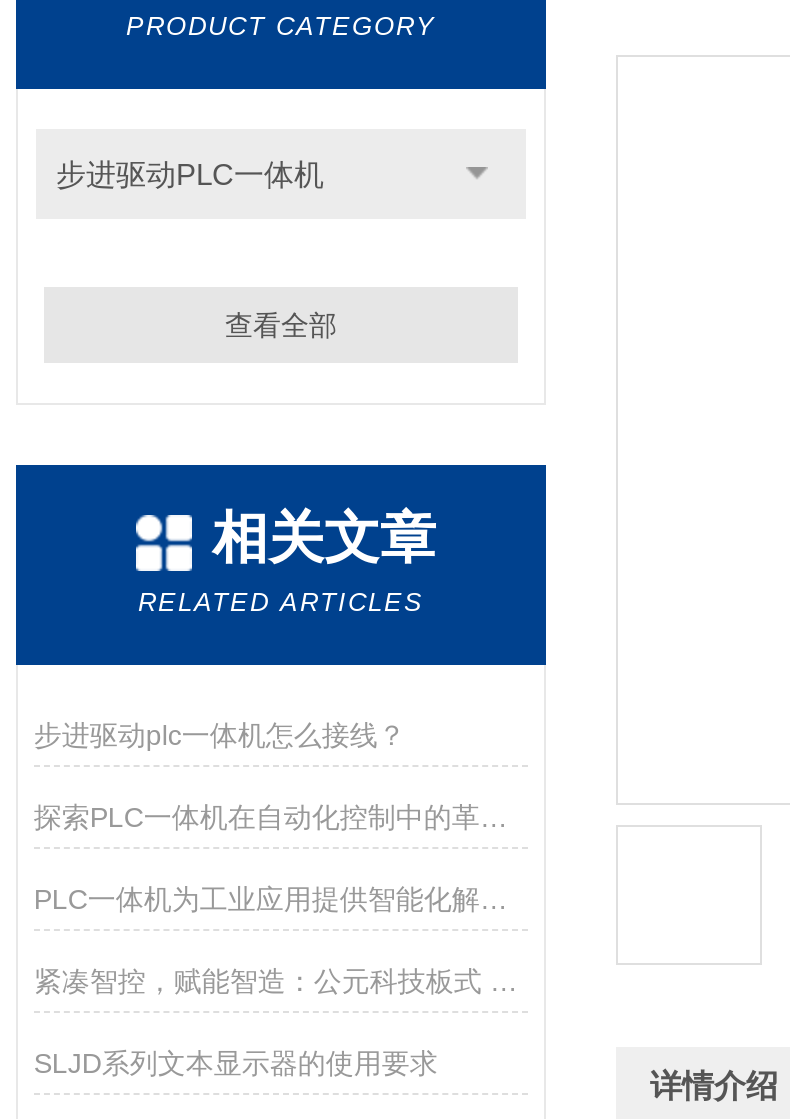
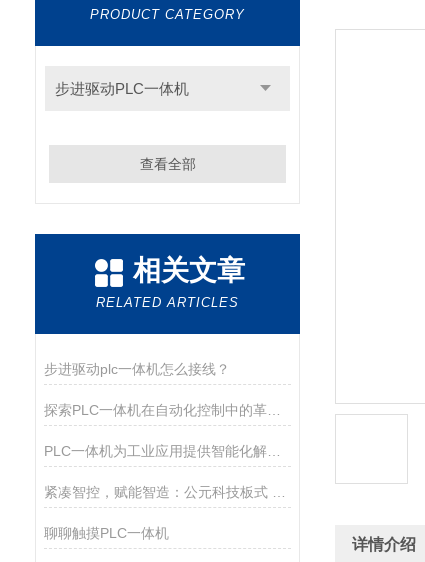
[34,1047,438,1079] SLJD系列文本显示器的使用要求 -> [44,525,169,541] 聊聊触摸PLC一体机

